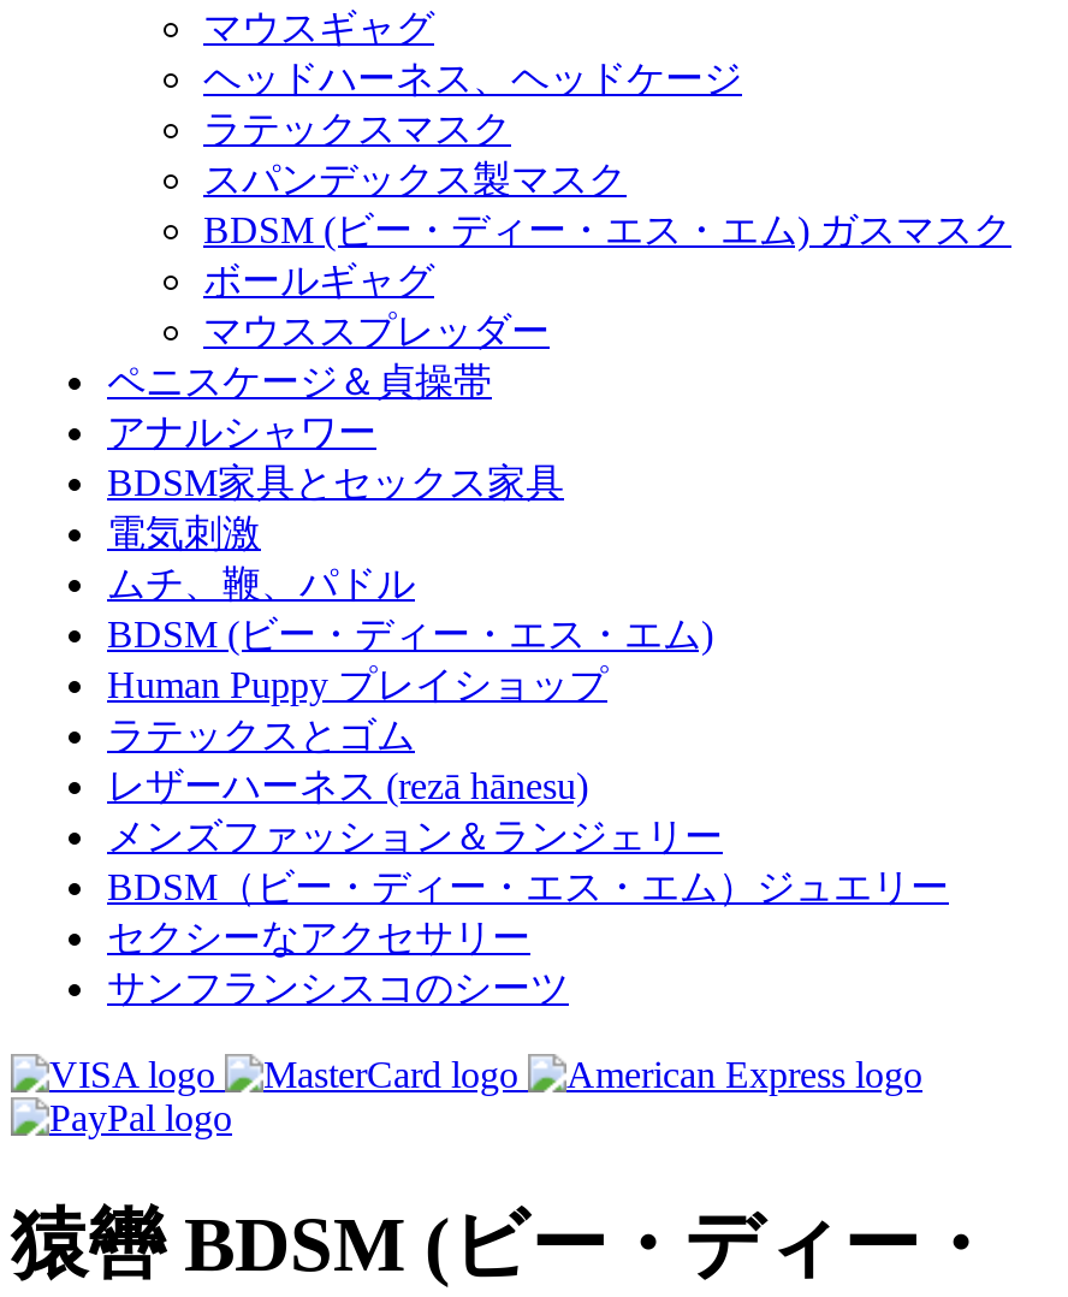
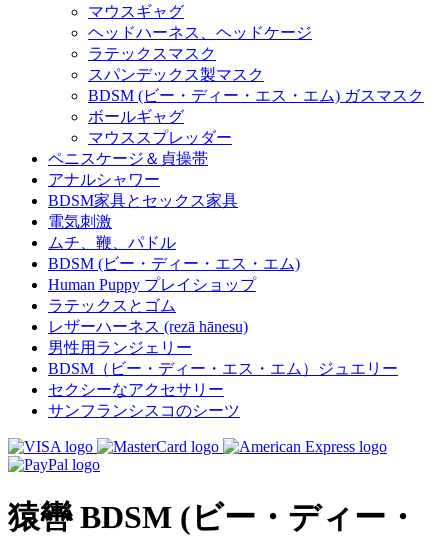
[107,816,723,857] メンズファッション＆ランジェリー -> [48,339,192,356] 男性用ランジェリー

